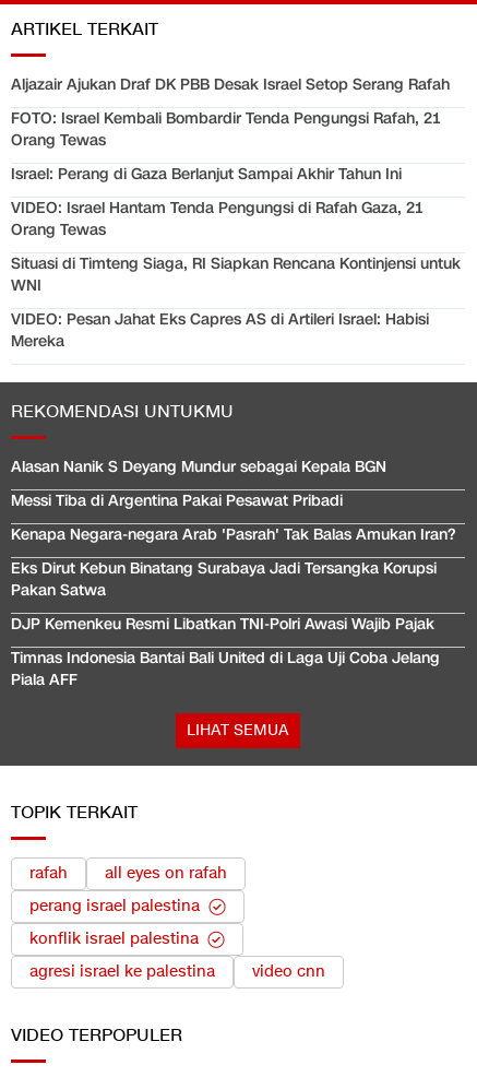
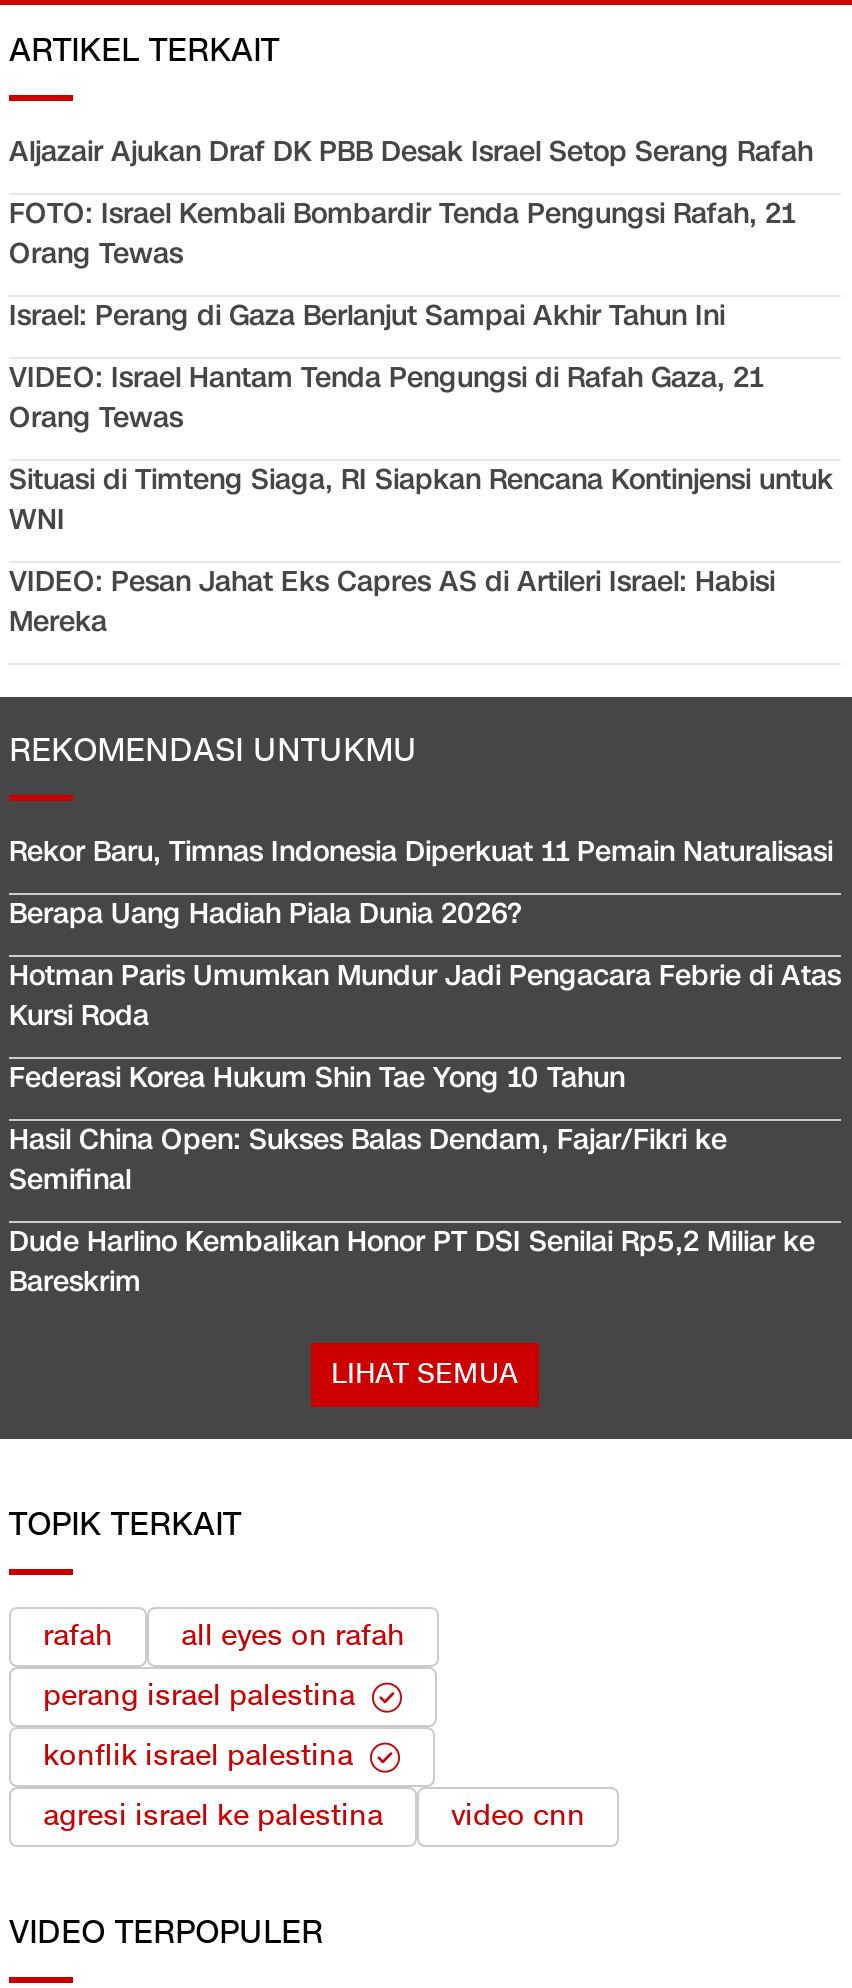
[11,456,386,477] Alasan Nanik S Deyang Mundur sebagai Kepala BGN -> [9,832,833,870] Rekor Baru, Timnas Indonesia Diperkuat 11 Pemain Naturalisasi
[11,490,343,511] Messi Tiba di Argentina Pakai Pesawat Pribadi -> [9,894,521,932] Berapa Uang Hadiah Piala Dunia 2026?
[11,524,455,545] Kenapa Negara-negara Arab 'Pasrah' Tak Balas Amukan Iran? -> [9,956,841,1034] Hotman Paris Umumkan Mundur Jadi Pengacara Febrie di Atas | Kursi Roda
[11,558,437,600] Eks Dirut Kebun Binatang Surabaya Jadi Tersangka Korupsi | Pakan Satwa -> [9,1058,625,1096] Federasi Korea Hukum Shin Tae Yong 10 Tahun
[11,613,434,634] DJP Kemenkeu Resmi Libatkan TNI-Polri Awasi Wajib Pajak -> [9,1120,727,1198] Hasil China Open: Sukses Balas Dendam, Fajar/Fikri ke | Semifinal
[11,647,440,690] Timnas Indonesia Bantai Bali United di Laga Uji Coba Jelang | Piala AFF -> [9,1222,815,1300] Dude Harlino Kembalikan Honor PT DSI Senilai Rp5,2 Miliar ke | Bareskrim

